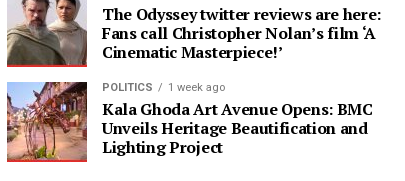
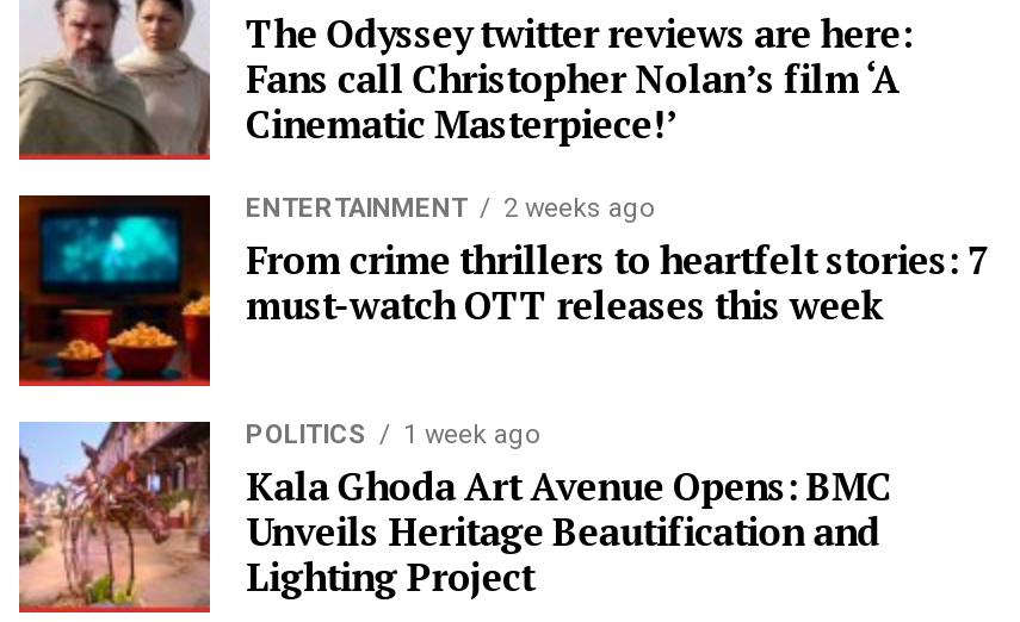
none -> [17,193,988,381] [image] | ENTERTAINMENT | 2 weeks ago | From crime thrillers to heartfelt stories: 7 | must-watch OTT releases this week

